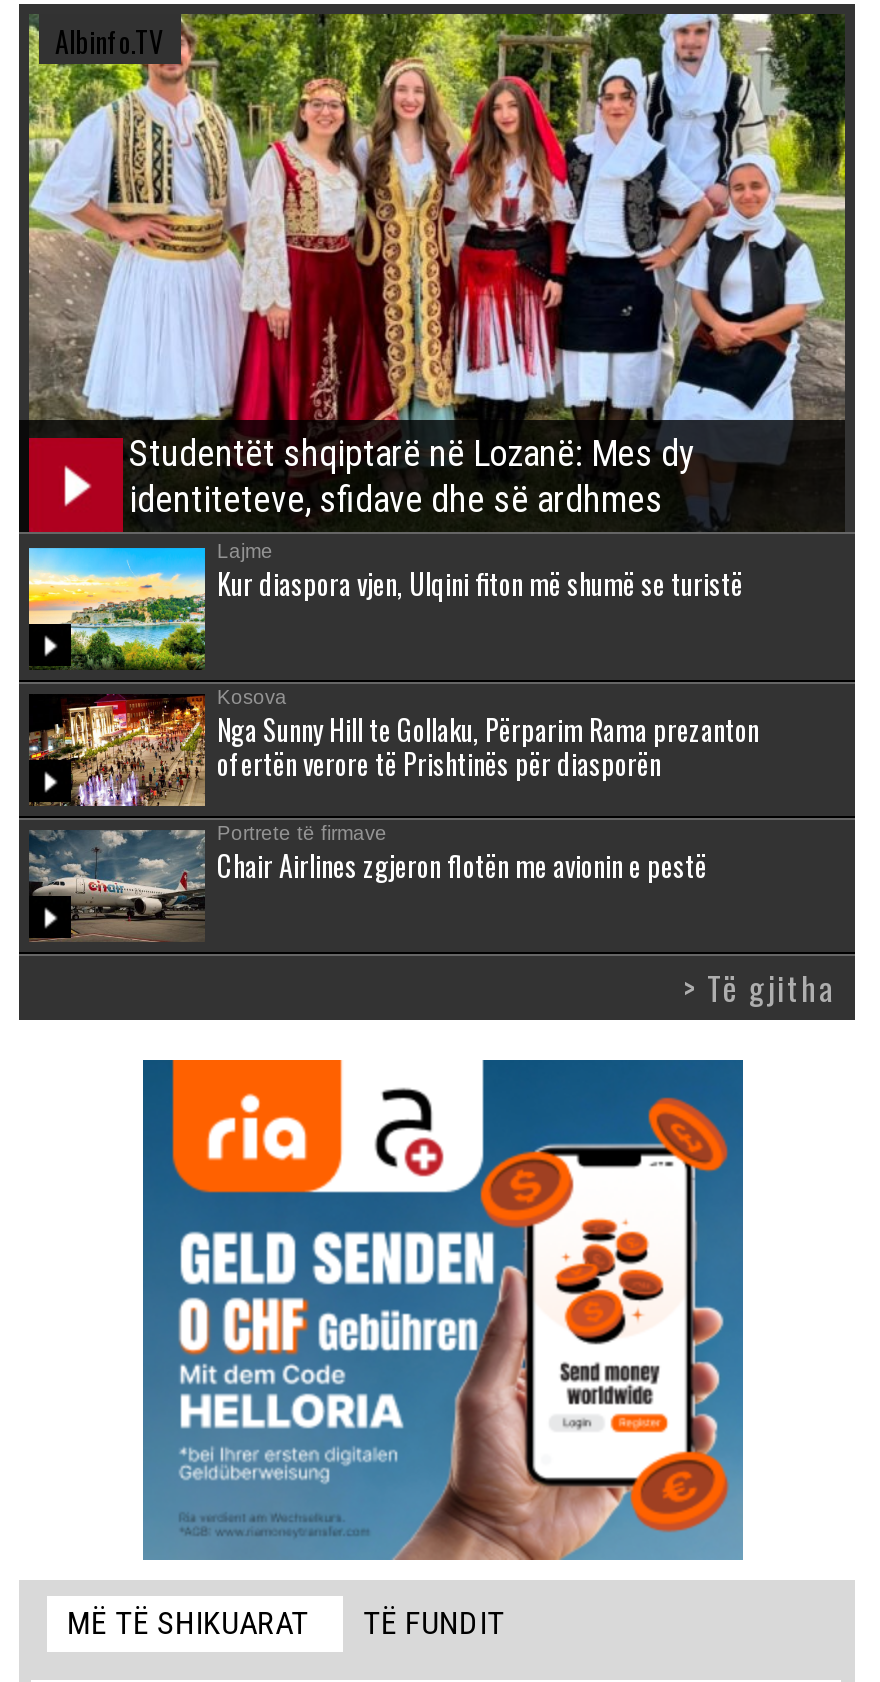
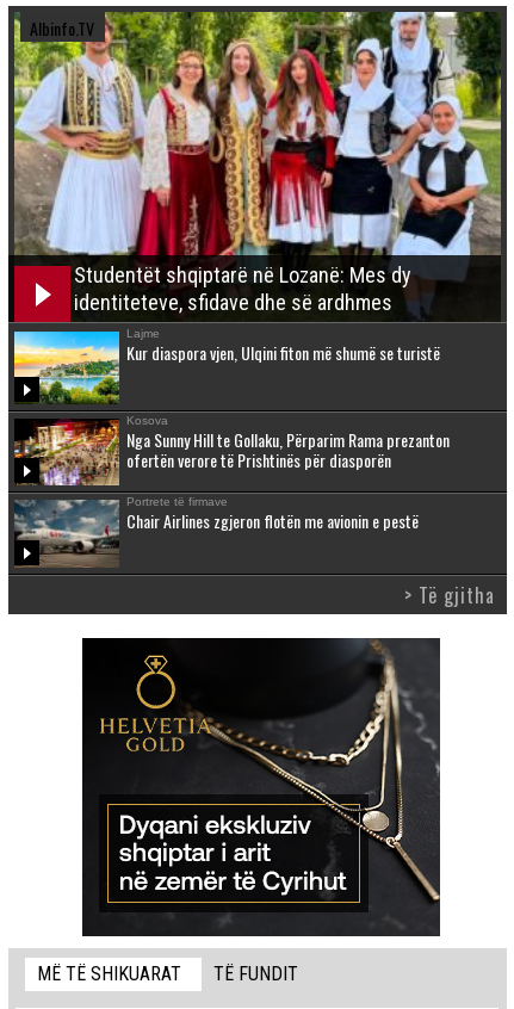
[141,1058,745,1562] [image] -> [81,637,441,937] [image]

